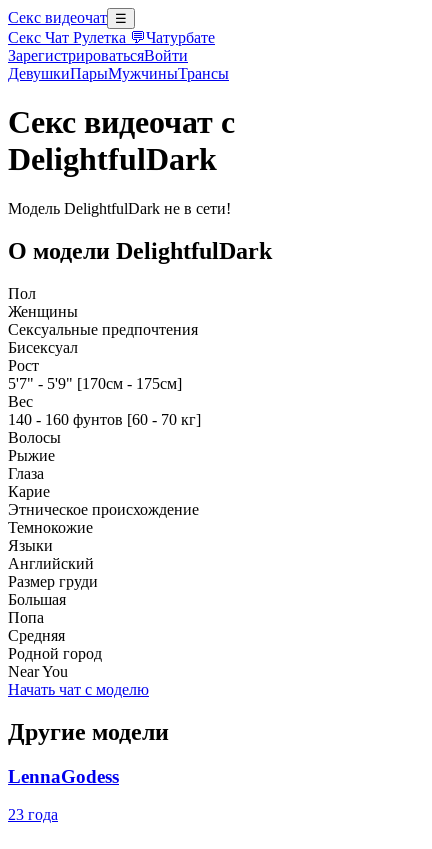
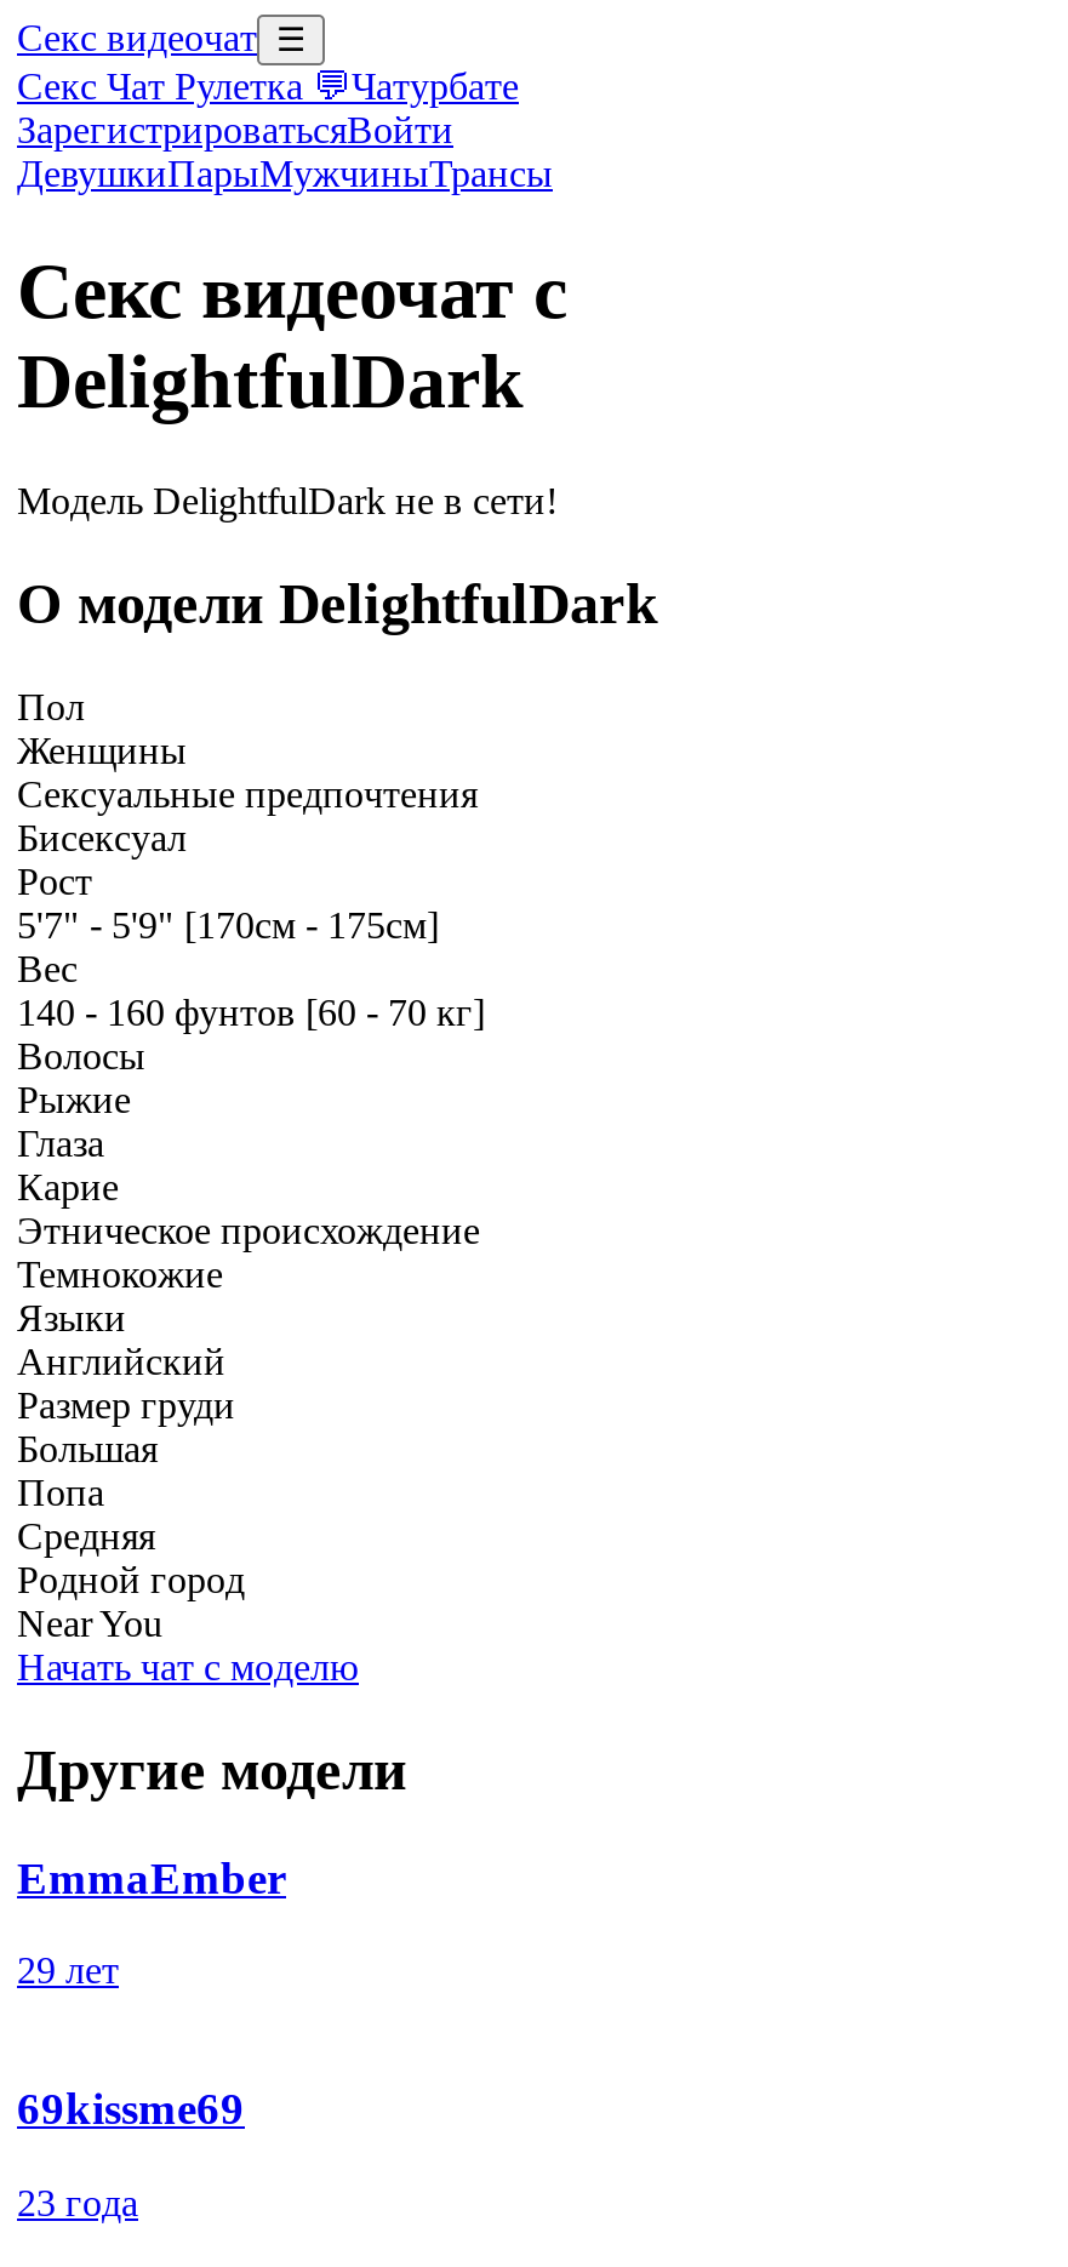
[8,765,119,786] LennaGodess -> [17,1851,286,2133] EmmaEmber | 29 лет | 69kissme69

